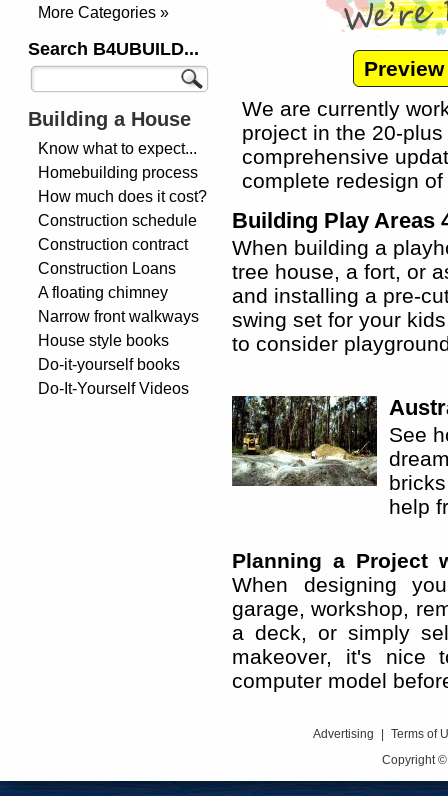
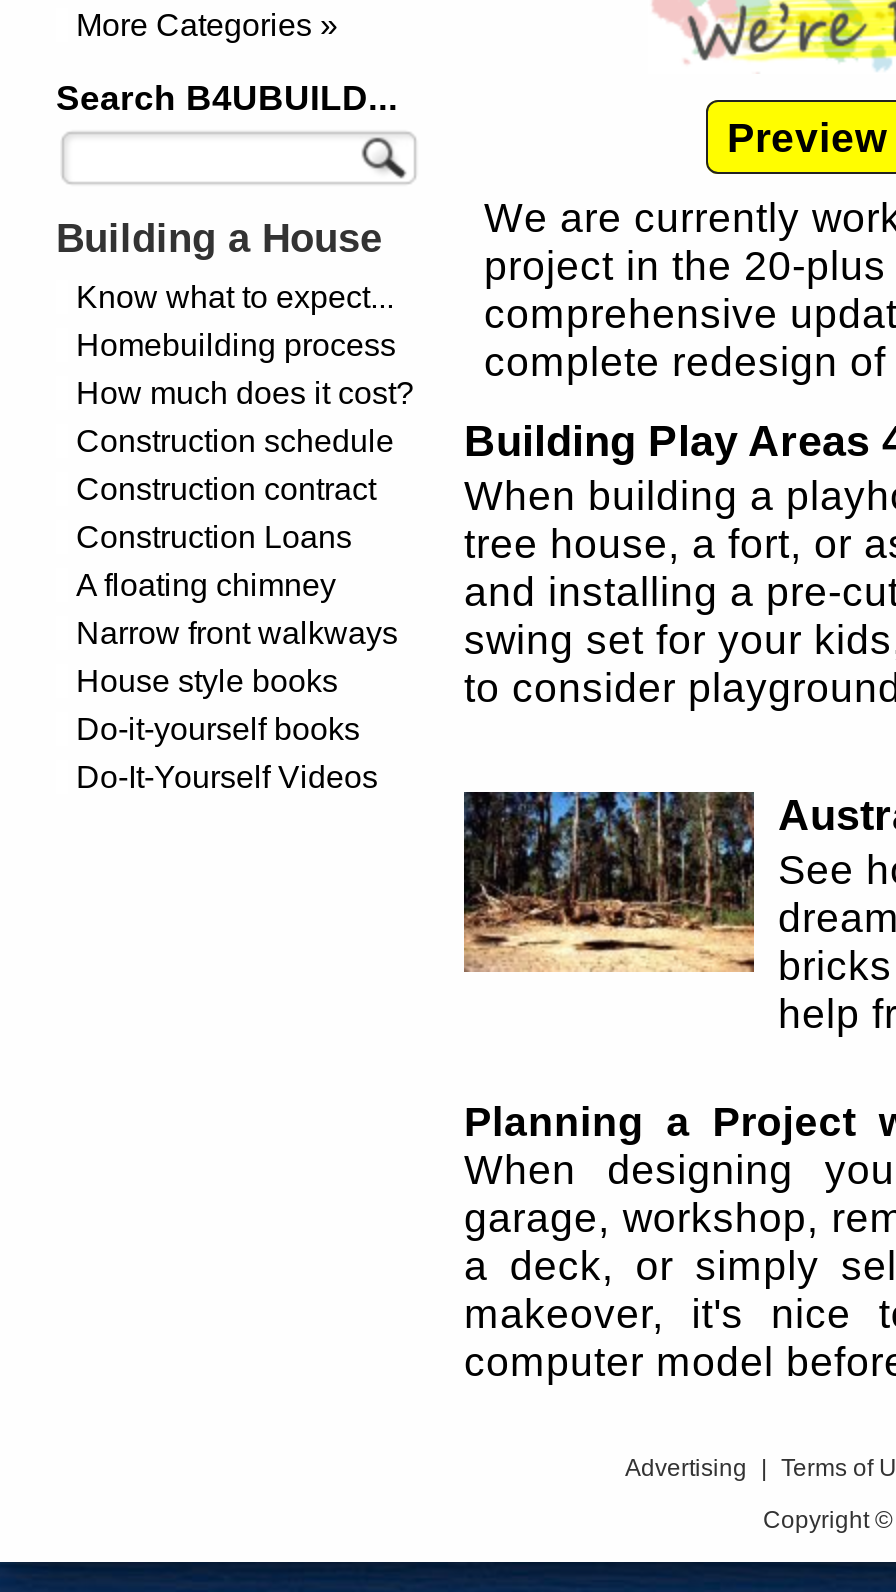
[232,395,378,487] [image] -> [464,790,756,974] [image]

